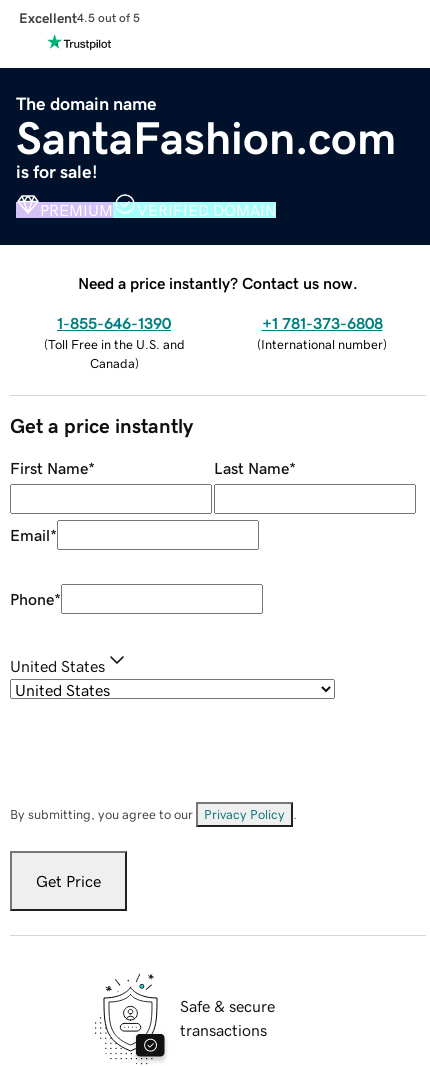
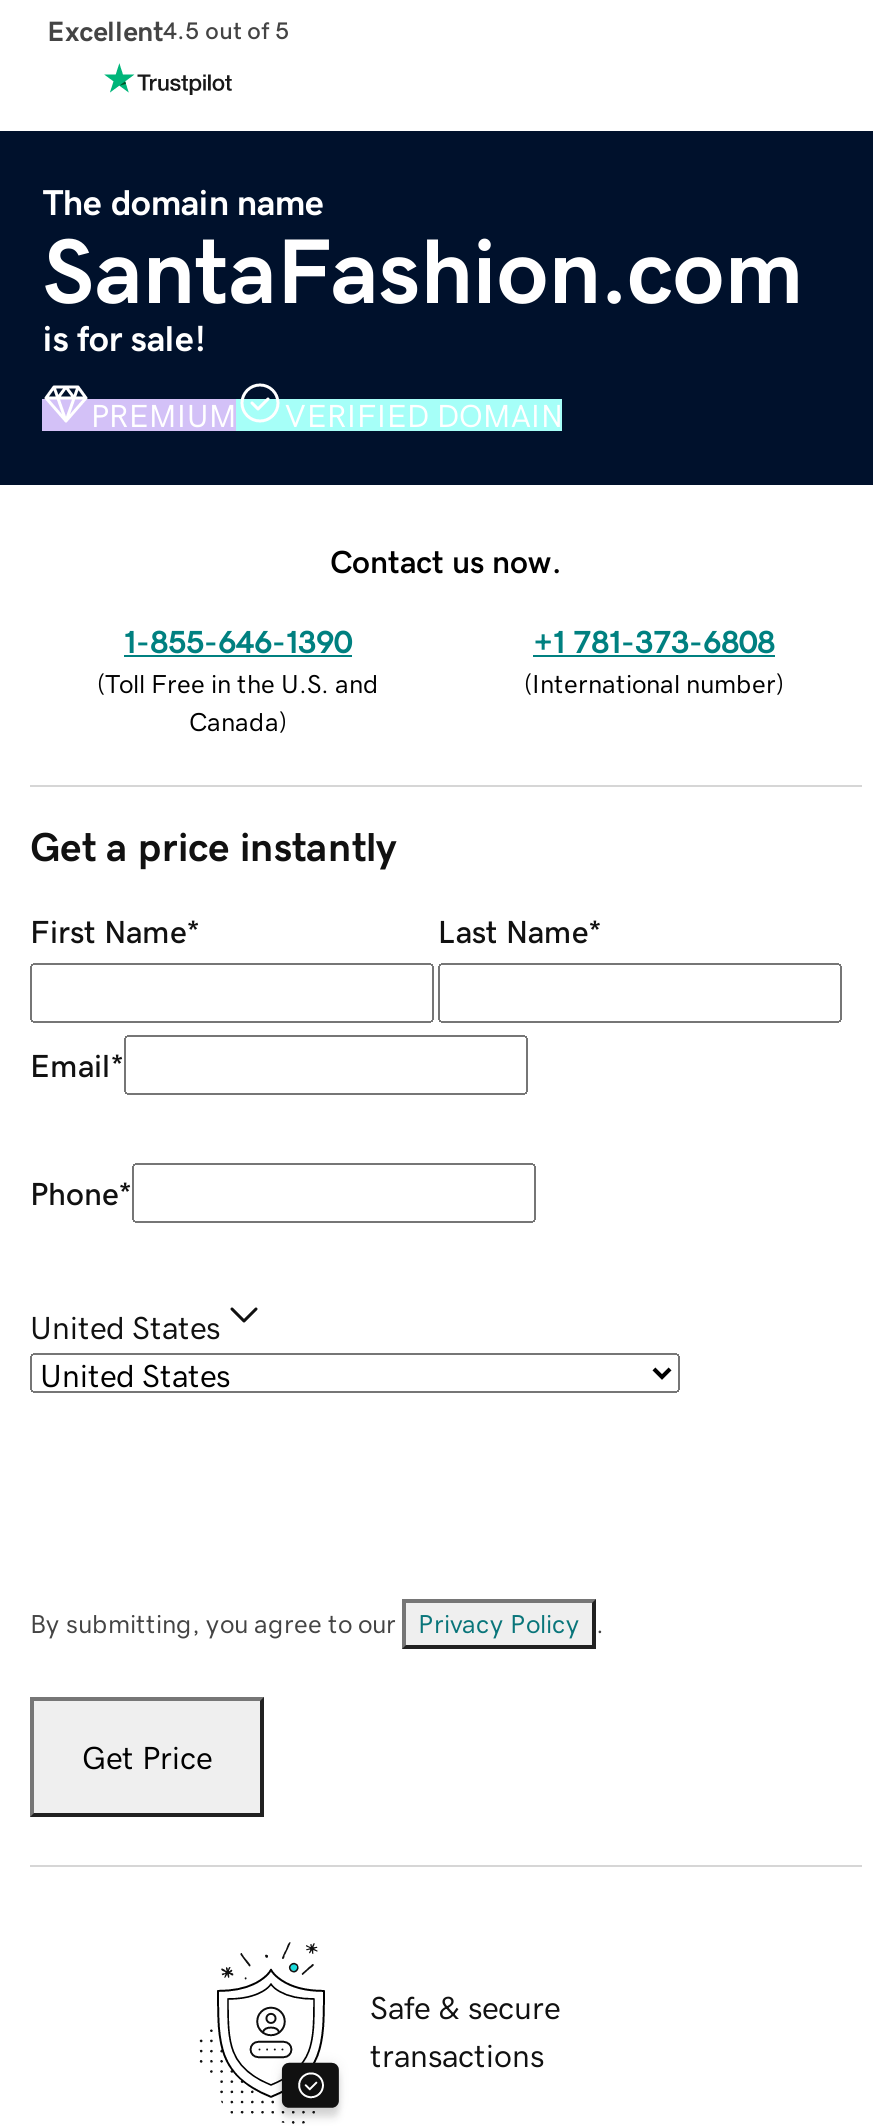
[78,275,358,291] Need a price instantly? Contact us now. -> [330,544,562,576] Contact us now.

